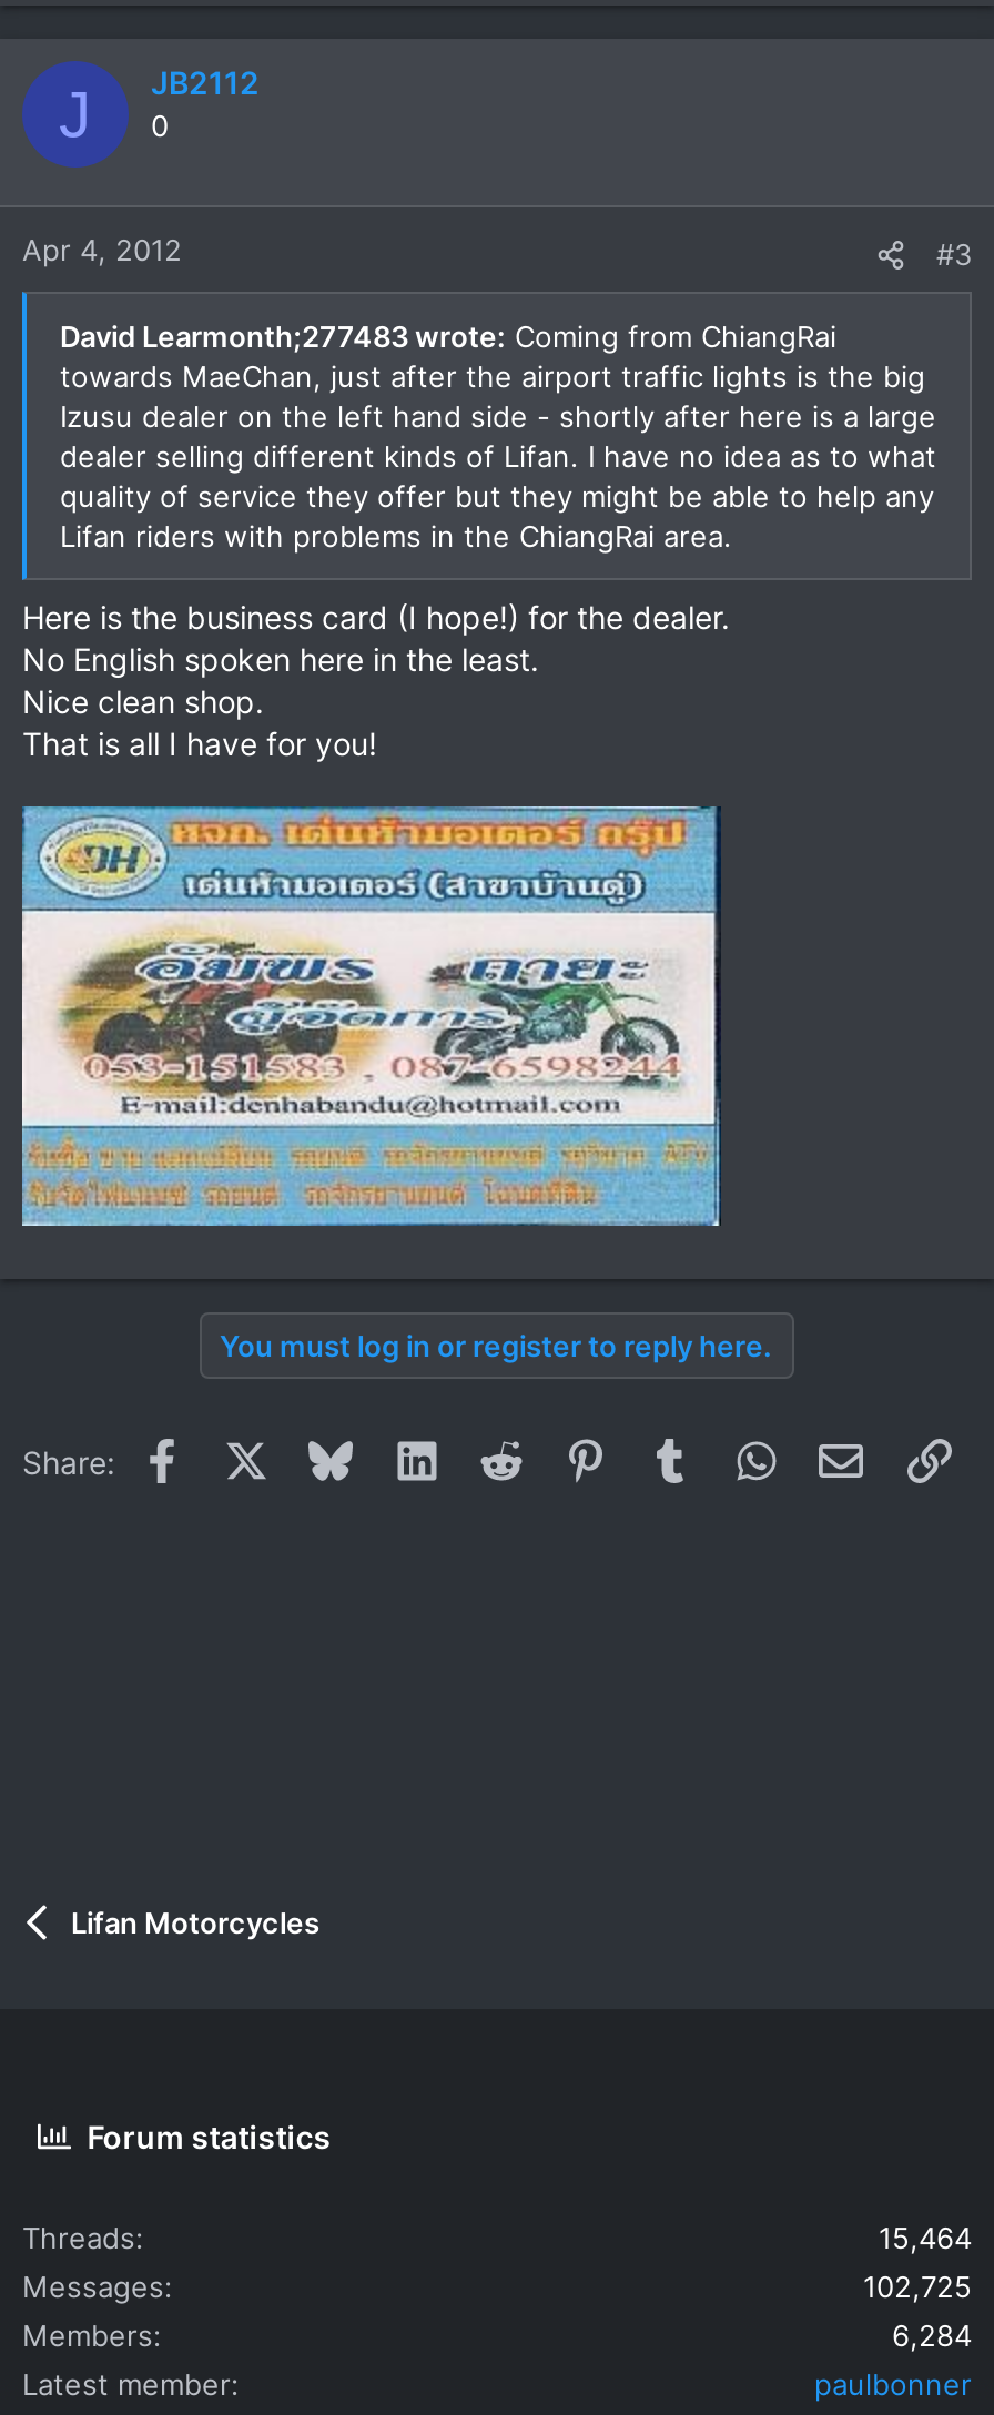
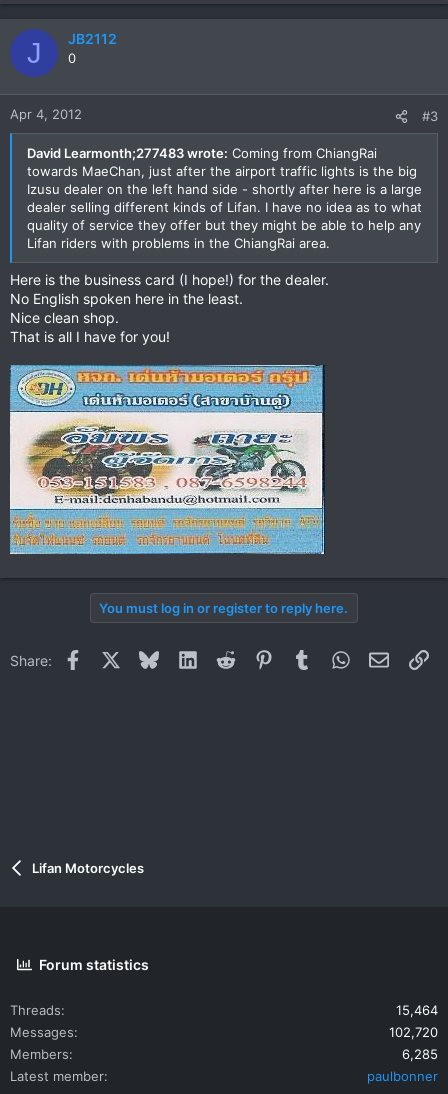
[863,2268,972,2303] 102,725 -> [389,1024,438,1040] 102,720
[892,2317,972,2352] 6,284 -> [402,1046,438,1062] 6,285

